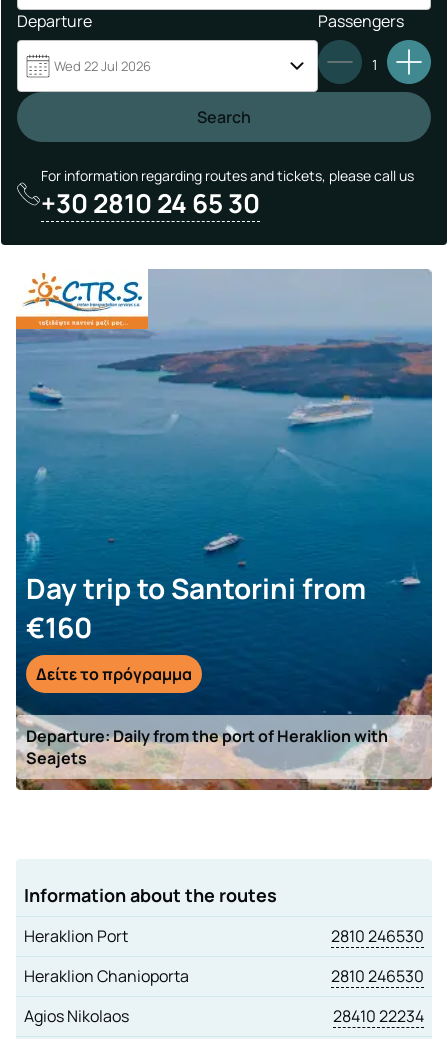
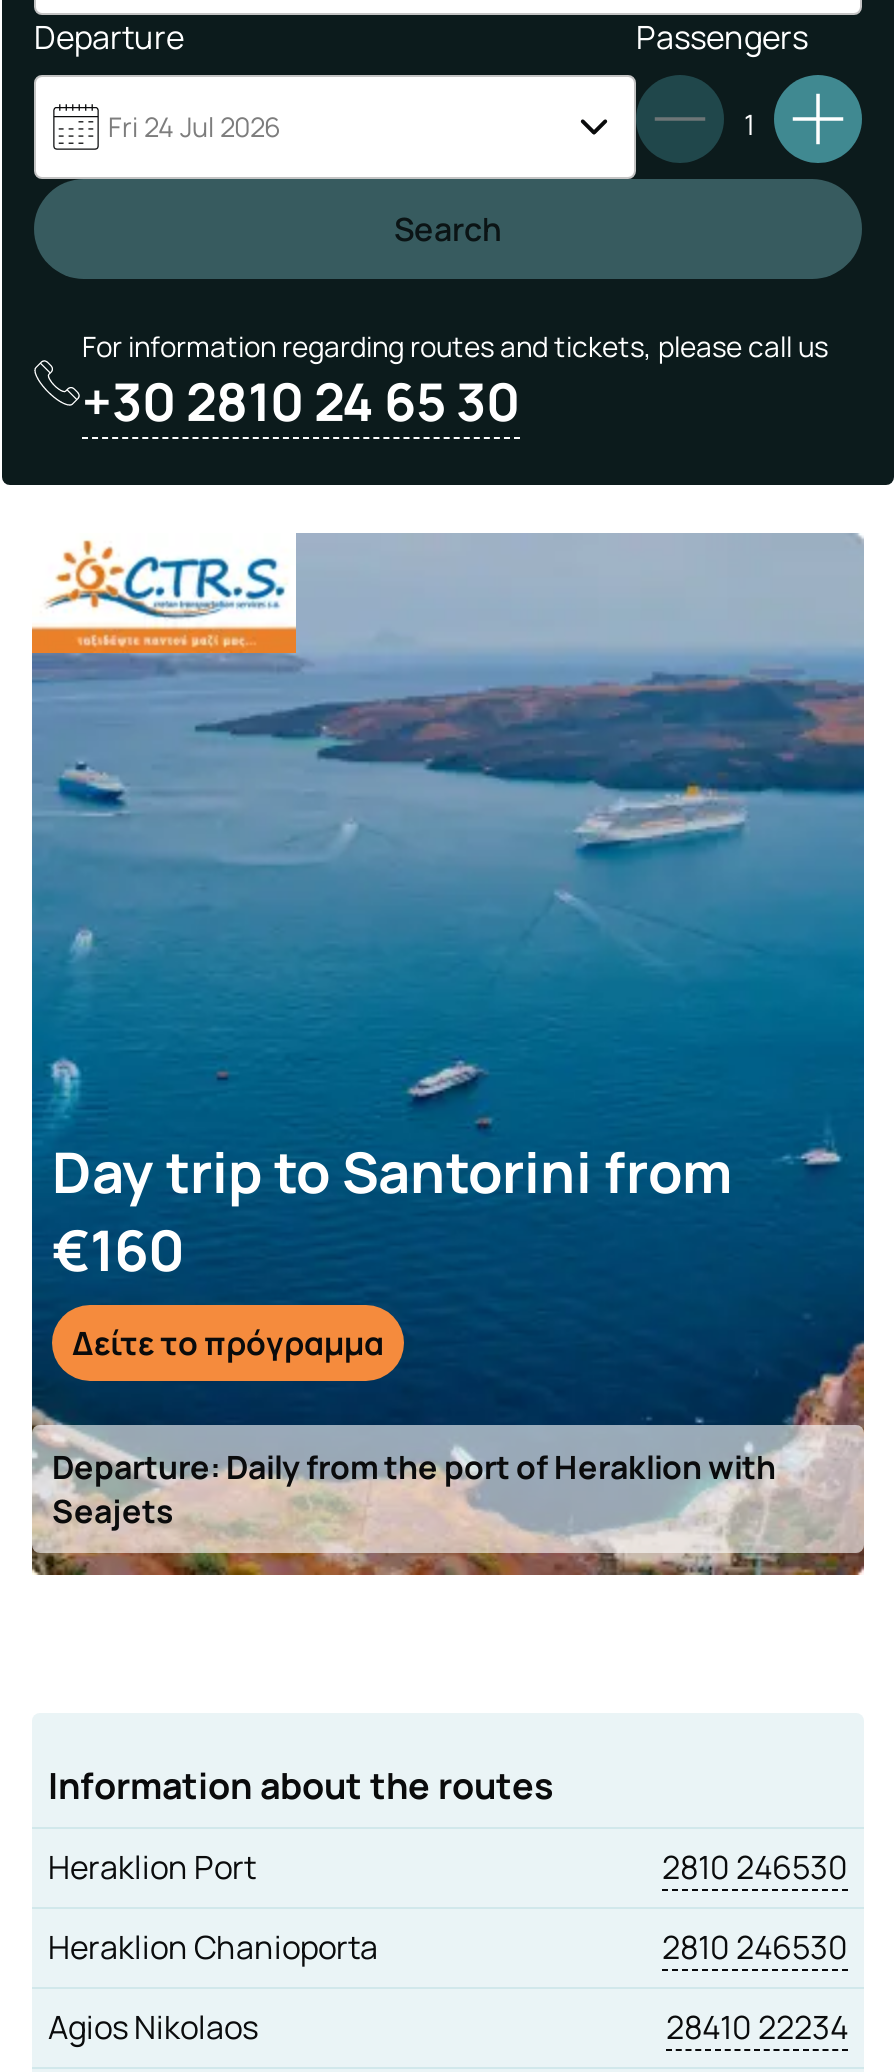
[54,57,151,75] Wed 22 Jul 2026 -> [108,109,280,145] Fri 24 Jul 2026

